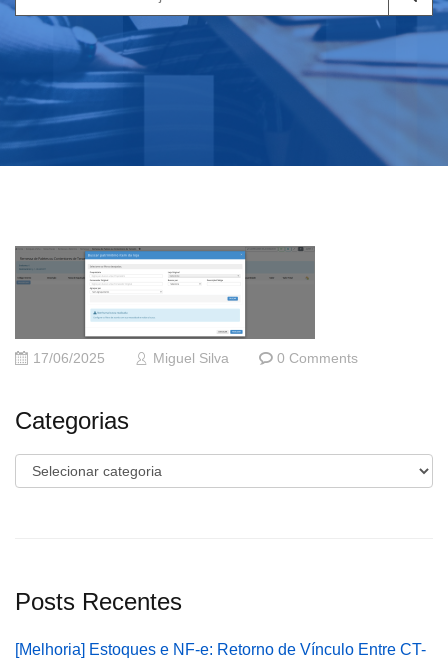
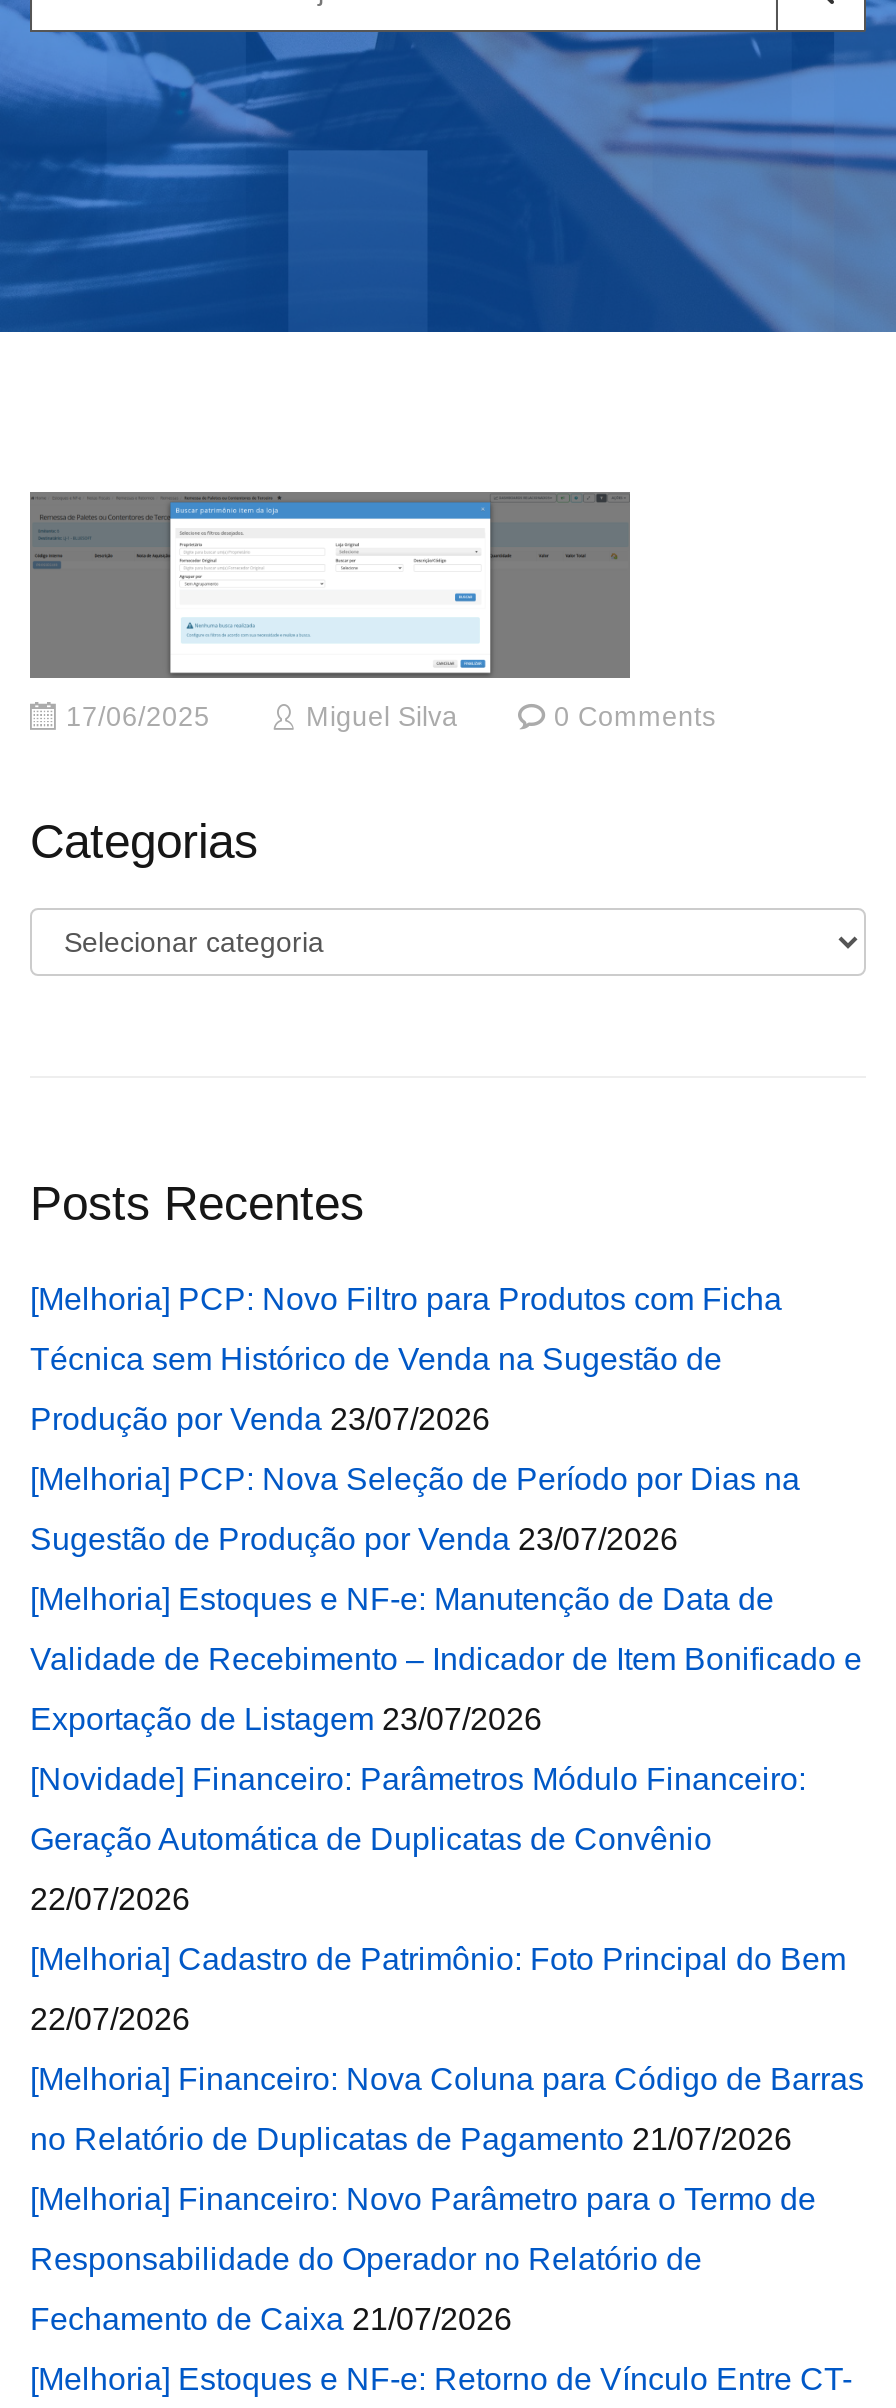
none -> [30,1282,864,2336] [Melhoria] PCP: Novo Filtro para Produtos com Ficha | Técnica sem Histórico de Venda na Sugestão de | Produção por Venda 23/07/2026 | [Melhoria] PCP: Nova Seleção de Período por Dias na | Sugestão de Produção por Venda 23/07/2026 | [Melhoria] Estoques e NF-e: Manutenção de Data de | Validade de Recebimento – Indicador de Item Bonificado e | Exportação de Listagem 23/07/2026 | [Novidade] Financeiro: Parâmetros Módulo Financeiro: | Geração Automática de Duplicatas de Convênio | 22/07/2026 | [Melhoria] Cadastro de Patrimônio: Foto Principal do Bem | 22/07/2026 | [Melhoria] Financeiro: Nova Coluna para Código de Barras | no Relatório de Duplicatas de Pagamento 21/07/2026 | [Melhoria] Financeiro: Novo Parâmetro para o Termo de | Responsabilidade do Operador no Relatório de | Fechamento de Caixa 21/07/2026

